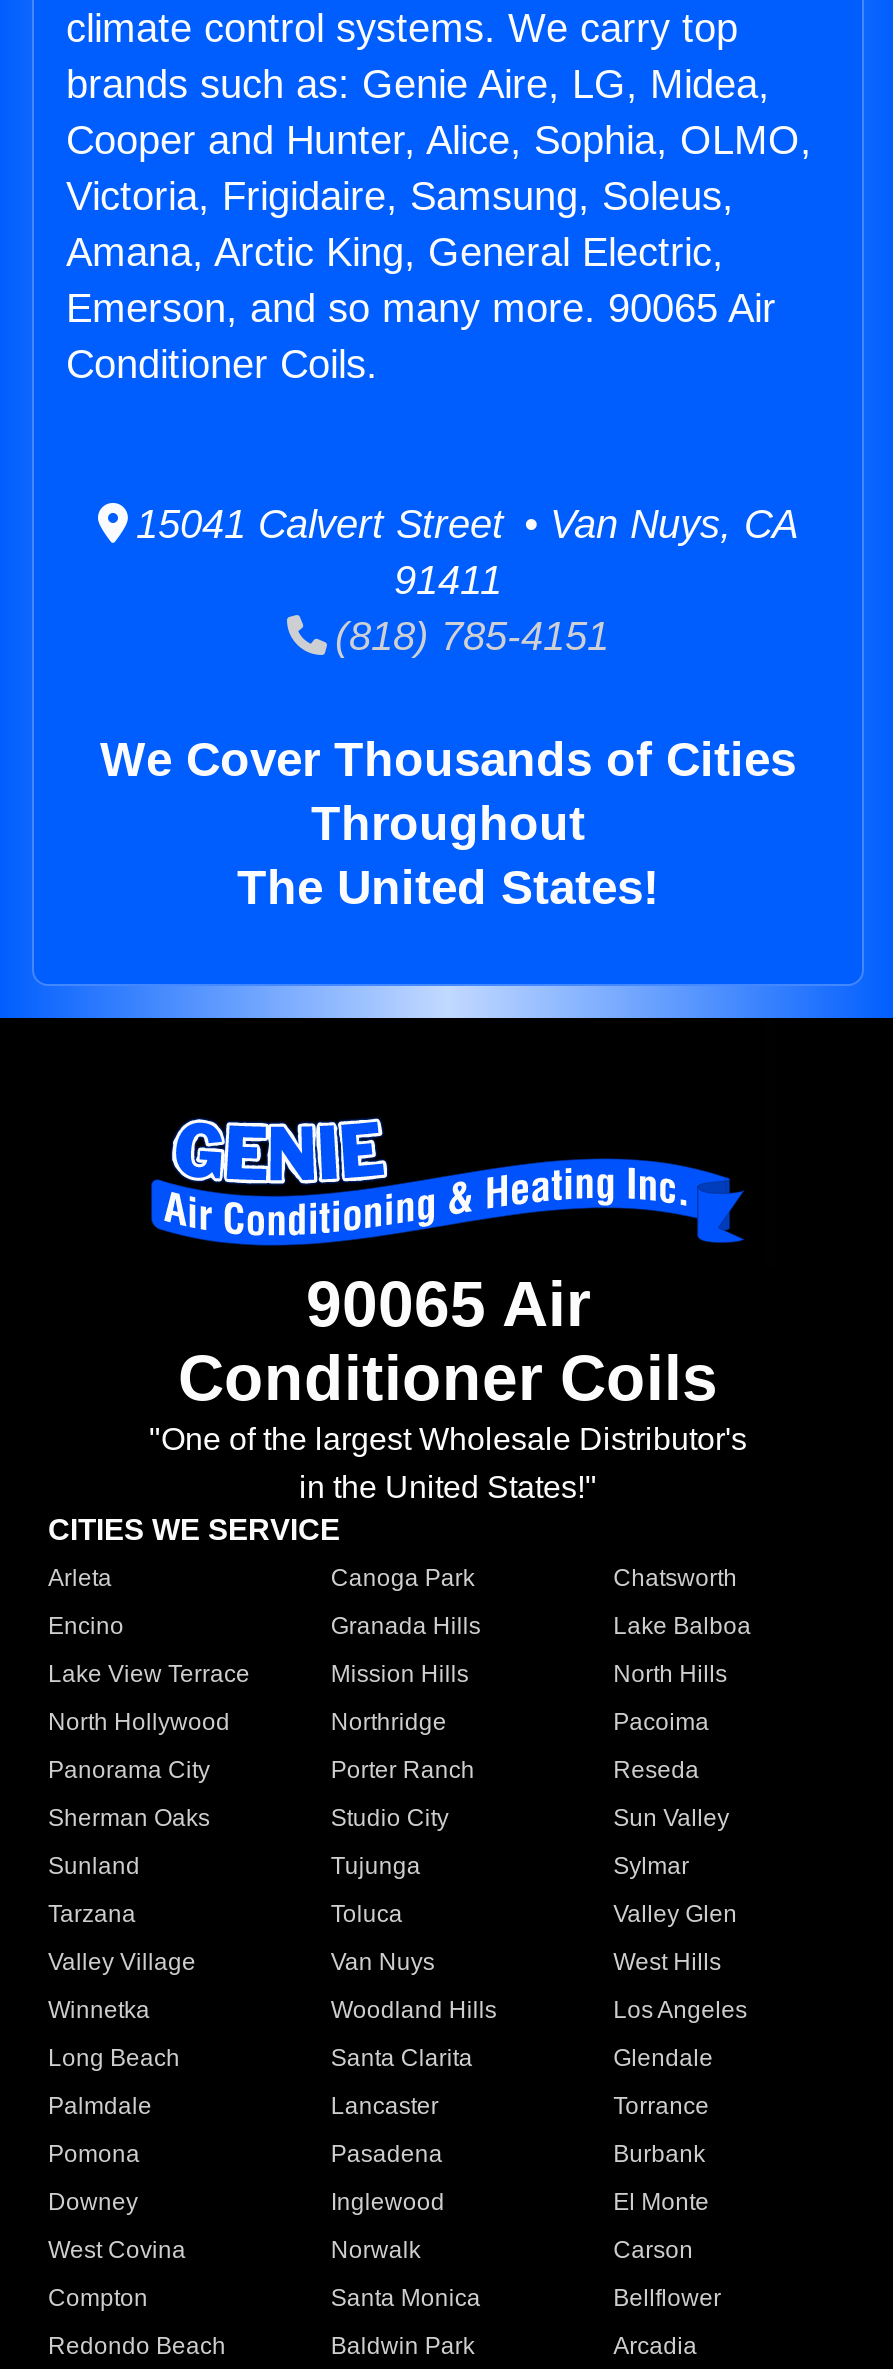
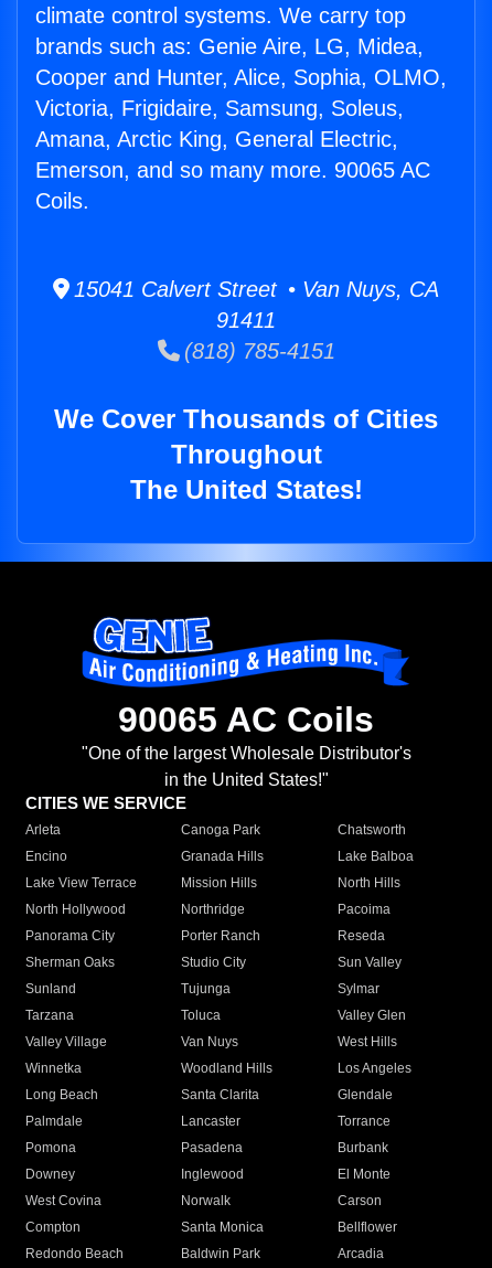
[66,286,776,386] Emerson, and so many more. 90065 Air | Conditioner Coils. -> [35,158,430,213] Emerson, and so many more. 90065 AC | Coils.
[178,1269,718,1415] 90065 Air | Conditioner Coils -> [118,700,374,740] 90065 AC Coils

